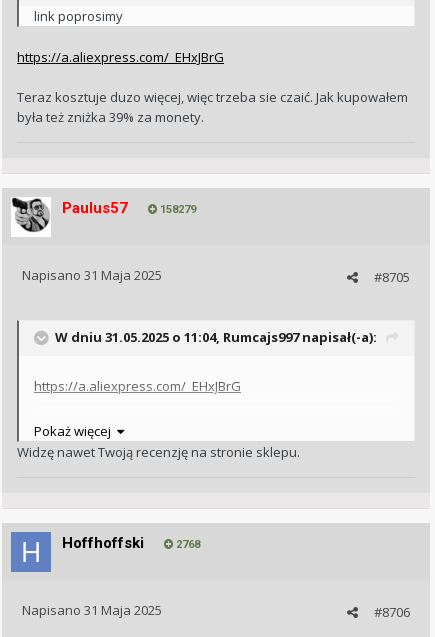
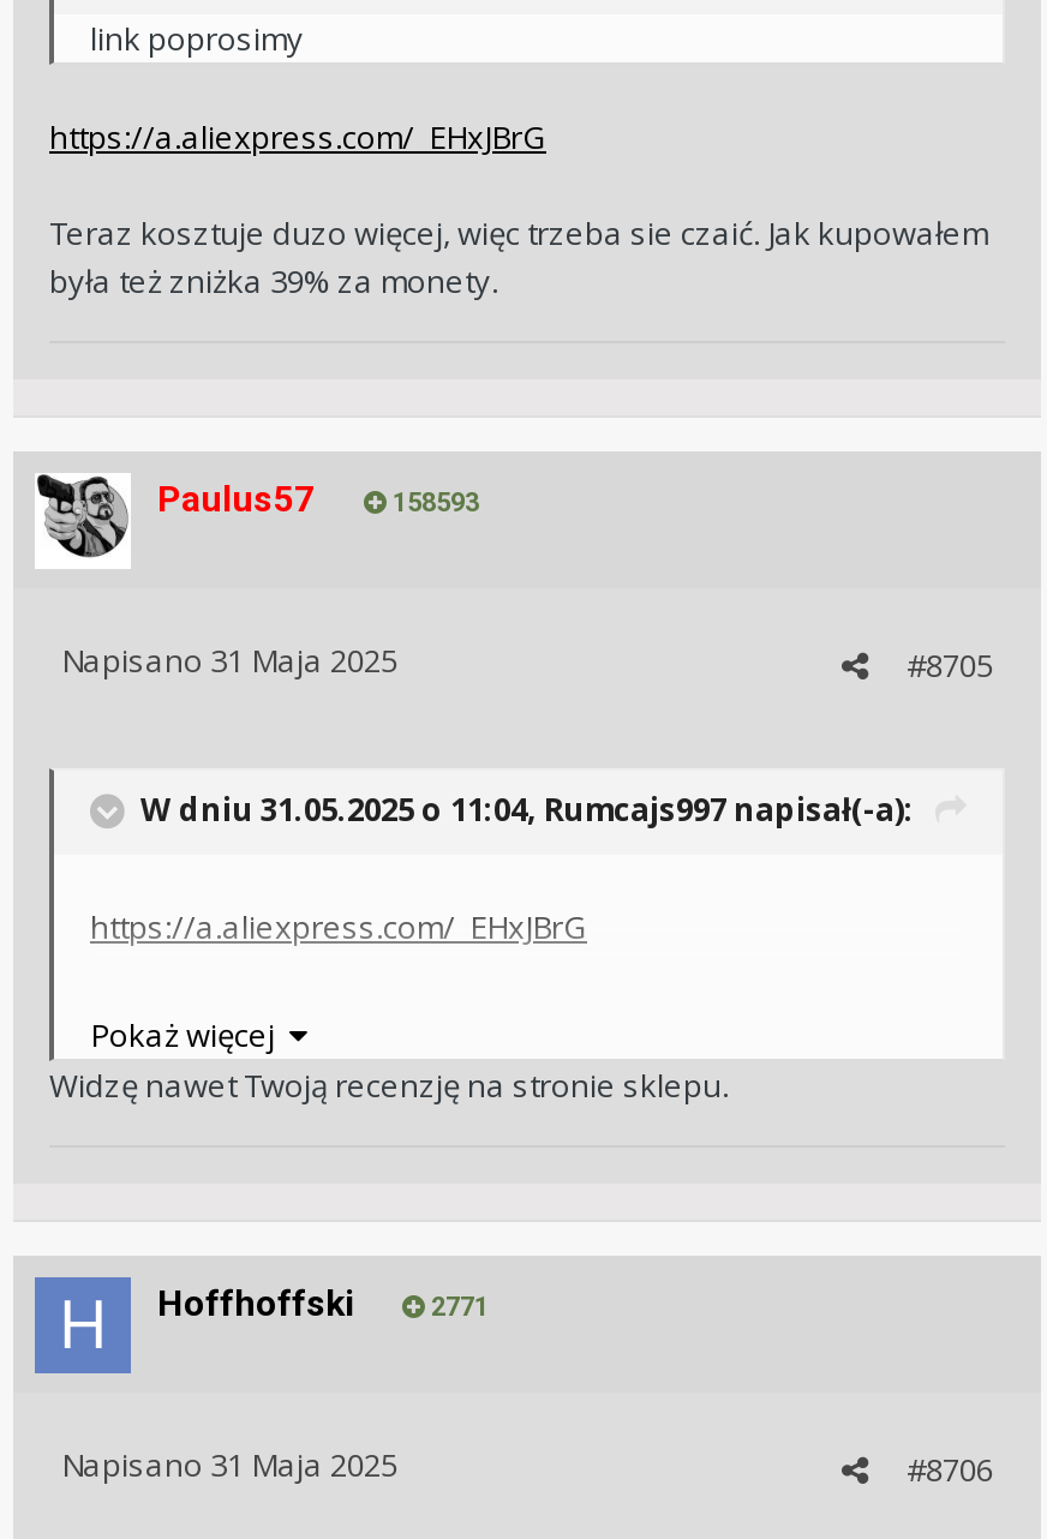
[157,203,196,216] 158279 -> [385,487,479,519] 158593
[173,538,200,551] 2768 -> [424,1292,489,1323] 2771

